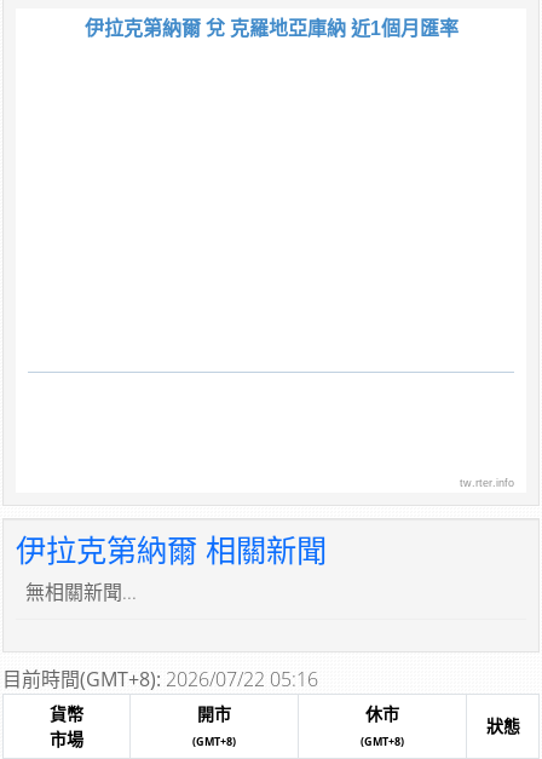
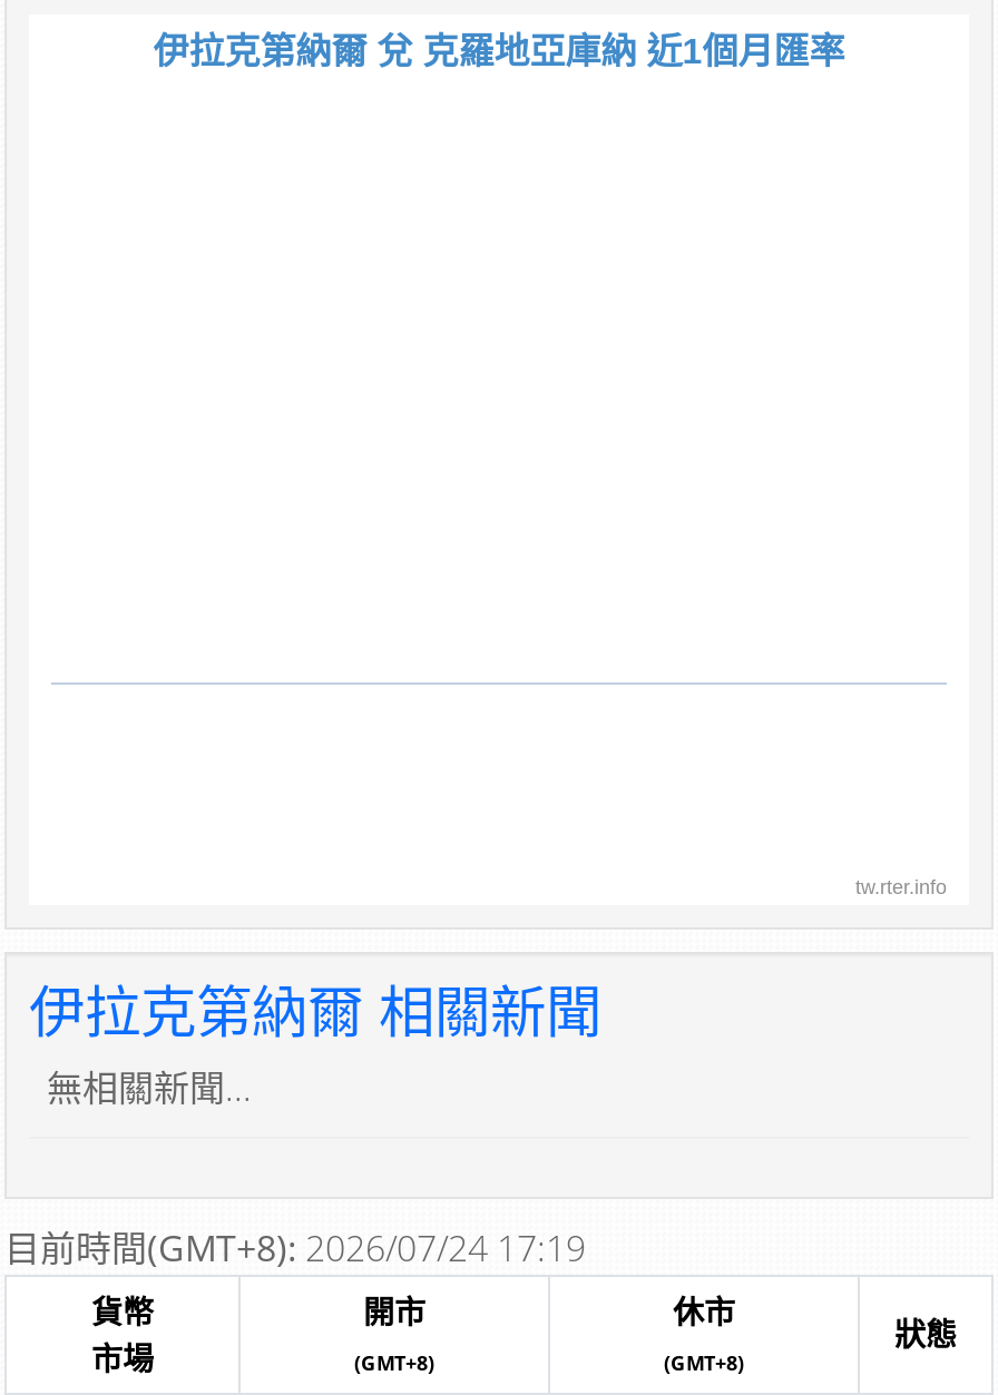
[2,666,318,692] 目前時間(GMT+8): 2026/07/22 05:16 -> [4,1224,586,1273] 目前時間(GMT+8): 2026/07/24 17:19

